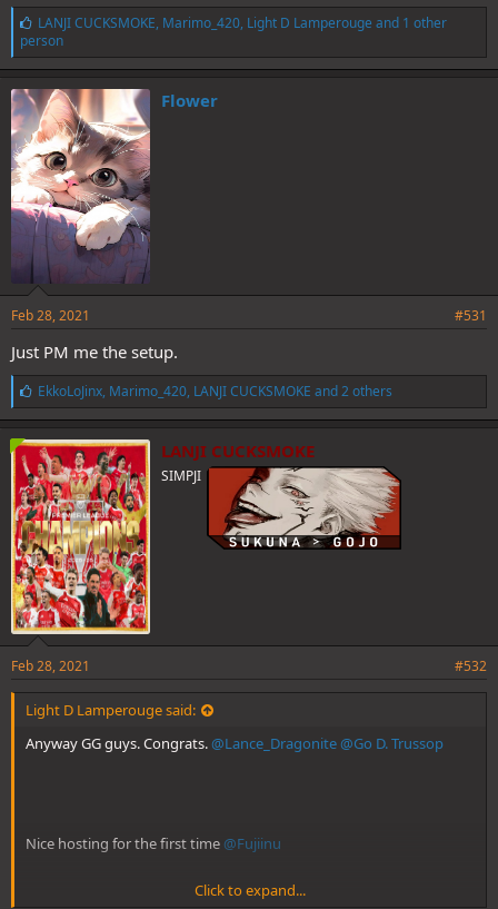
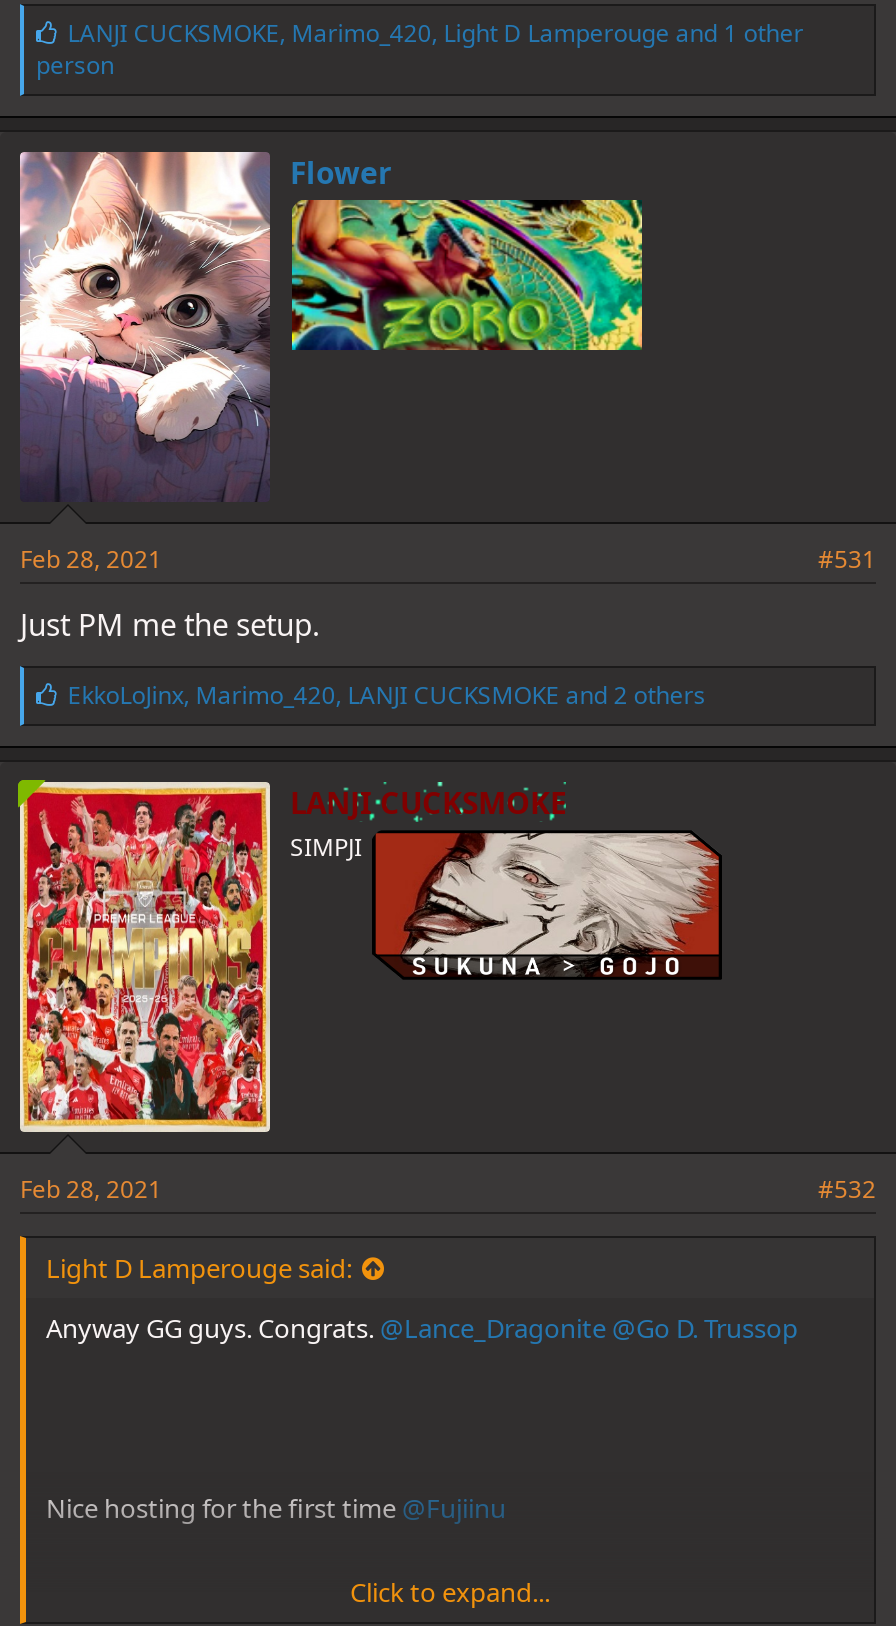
none -> [290,198,644,352] [image]

